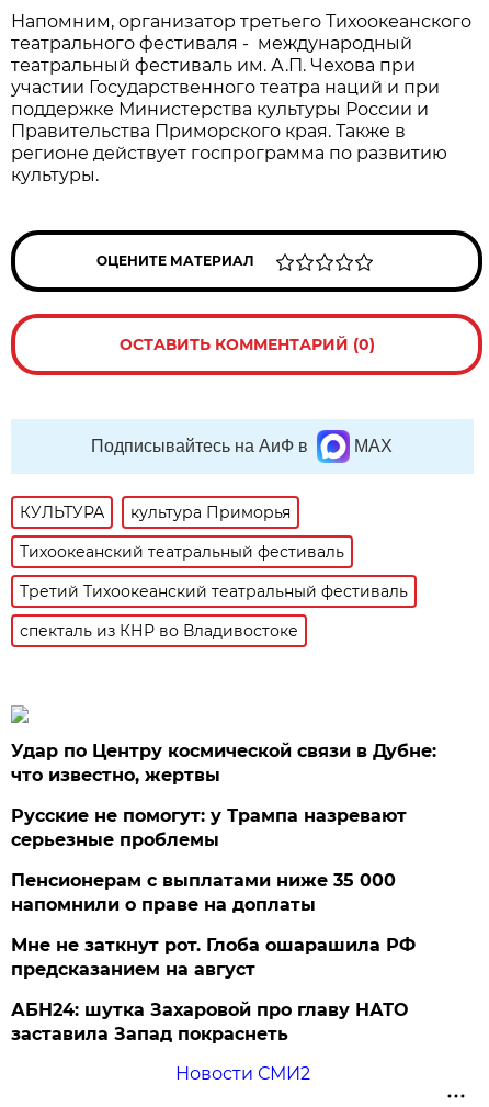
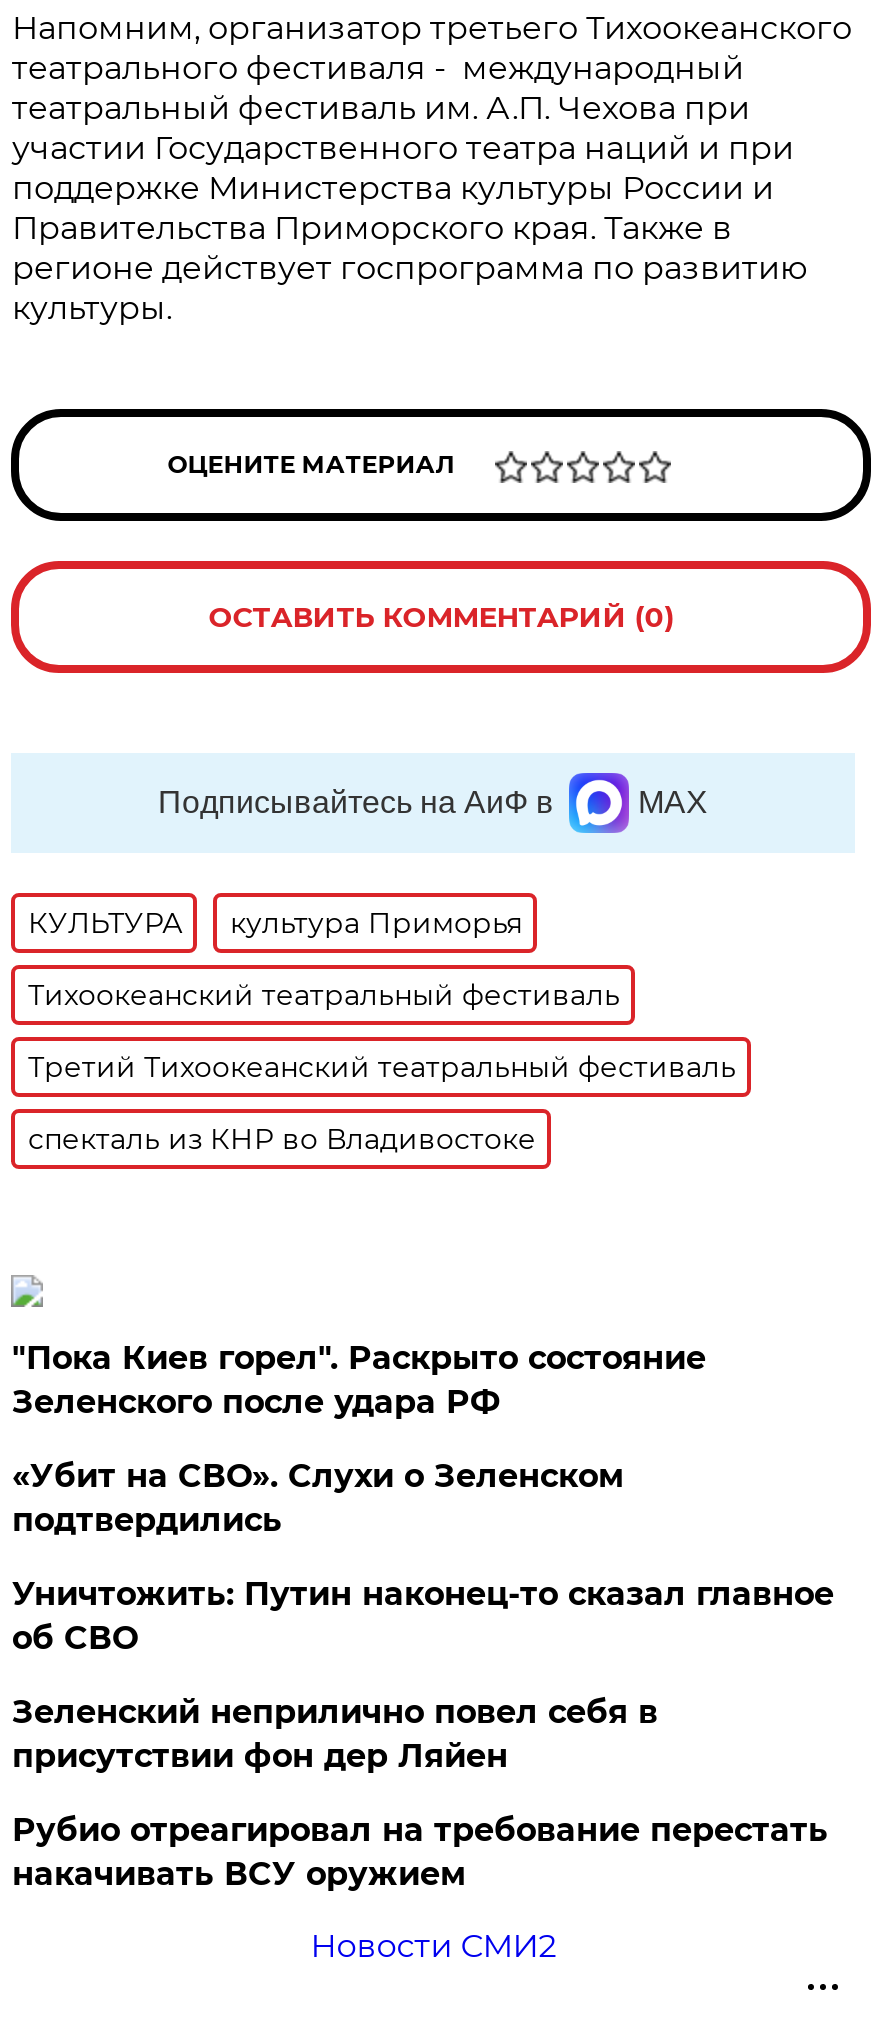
[11,741,437,786] Удар по Центру космической связи в Дубне: | что известно, жертвы -> [12,1339,706,1421] "Пока Киев горел". Раскрыто состояние | Зеленского после удара РФ
[11,805,407,850] Русские не помогут: у Трампа назревают | серьезные проблемы -> [12,1457,624,1539] «Убит на СВО». Слухи о Зеленском | подтвердились
[11,870,396,915] Пенсионерам с выплатами ниже 35 000 | напомнили о праве на доплаты -> [12,1575,834,1657] Уничтожить: Путин наконец-то сказал главное | об СВО
[11,935,416,980] Мне не заткнут рот. Глоба ошарашила РФ | предсказанием на август -> [12,1693,658,1775] Зеленский неприлично повел cебя в | присутствии фон дер Ляйен
[11,999,408,1044] АБН24: шутка Захаровой про главу НАТО | заставила Запад покраснеть -> [12,1811,828,1893] Рубио отреагировал на требование перестать | накачивать ВСУ оружием

